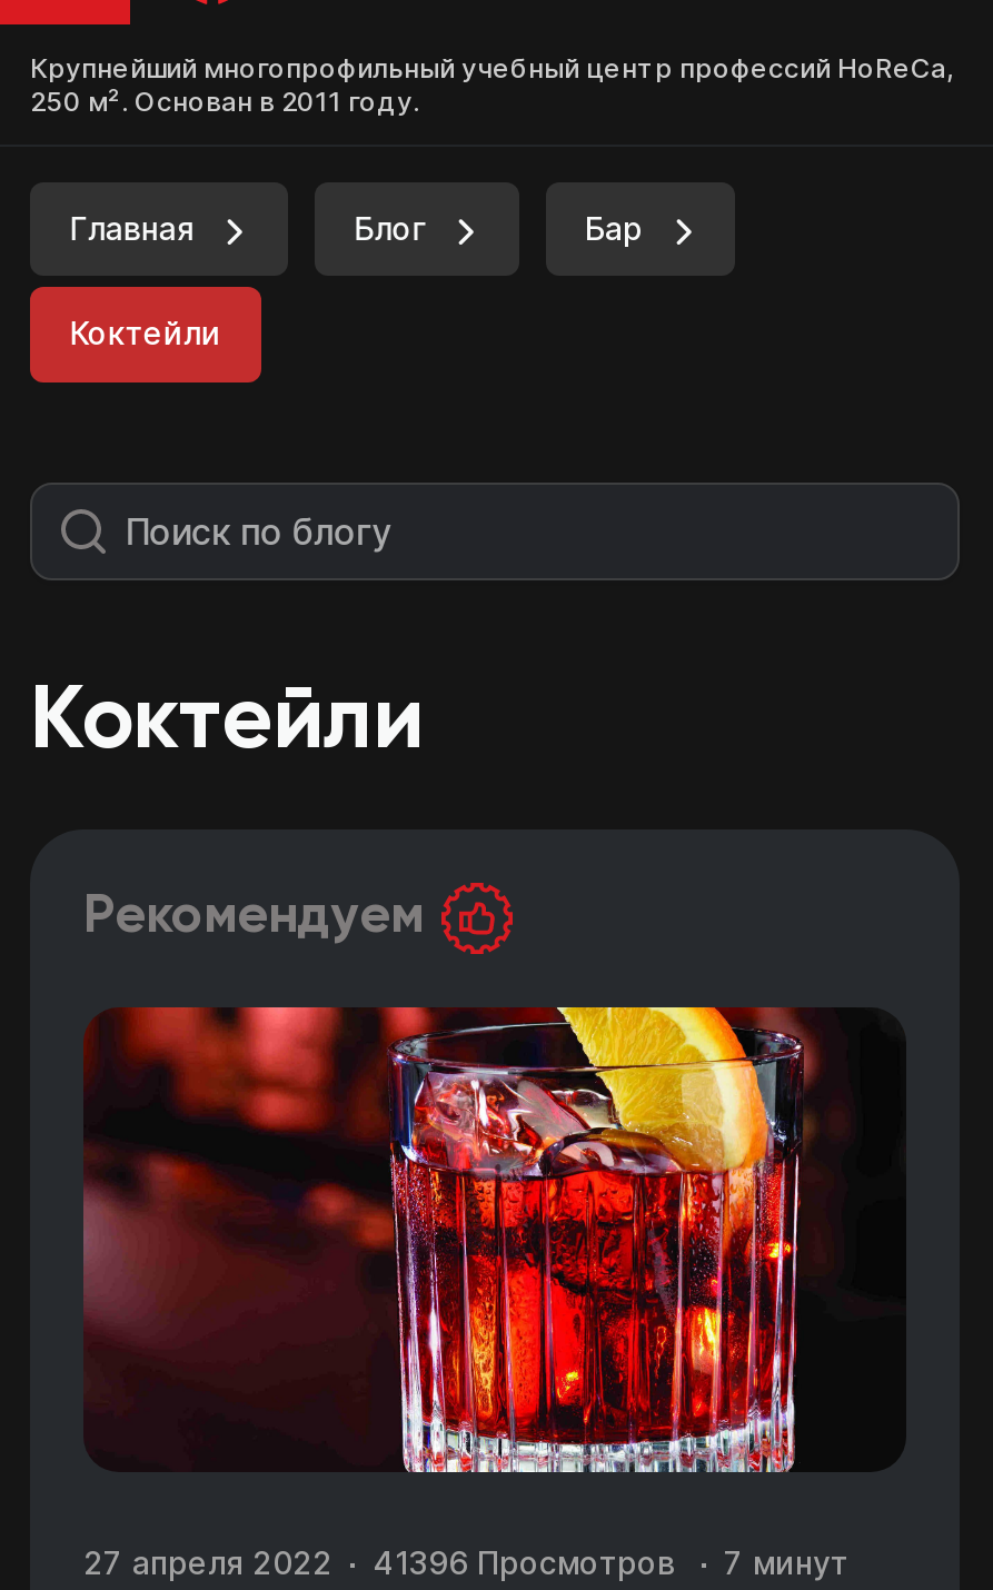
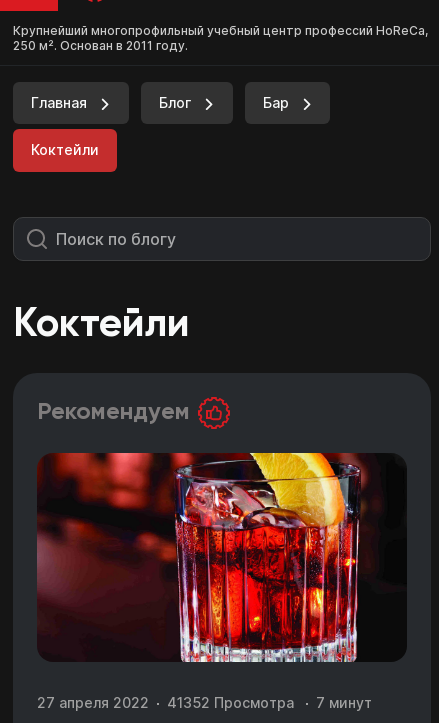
[83,1542,848,1580] 27 апреля 2022 41396 Просмотров 7 минут -> [37,693,372,710] 27 апреля 2022 41352 Просмотра 7 минут

